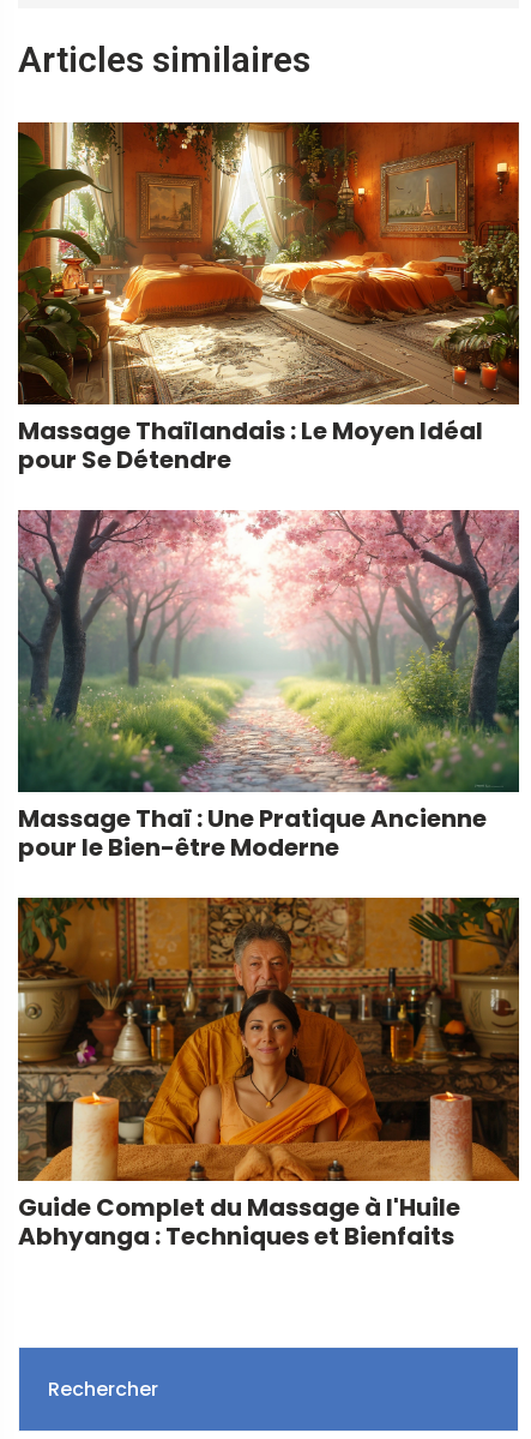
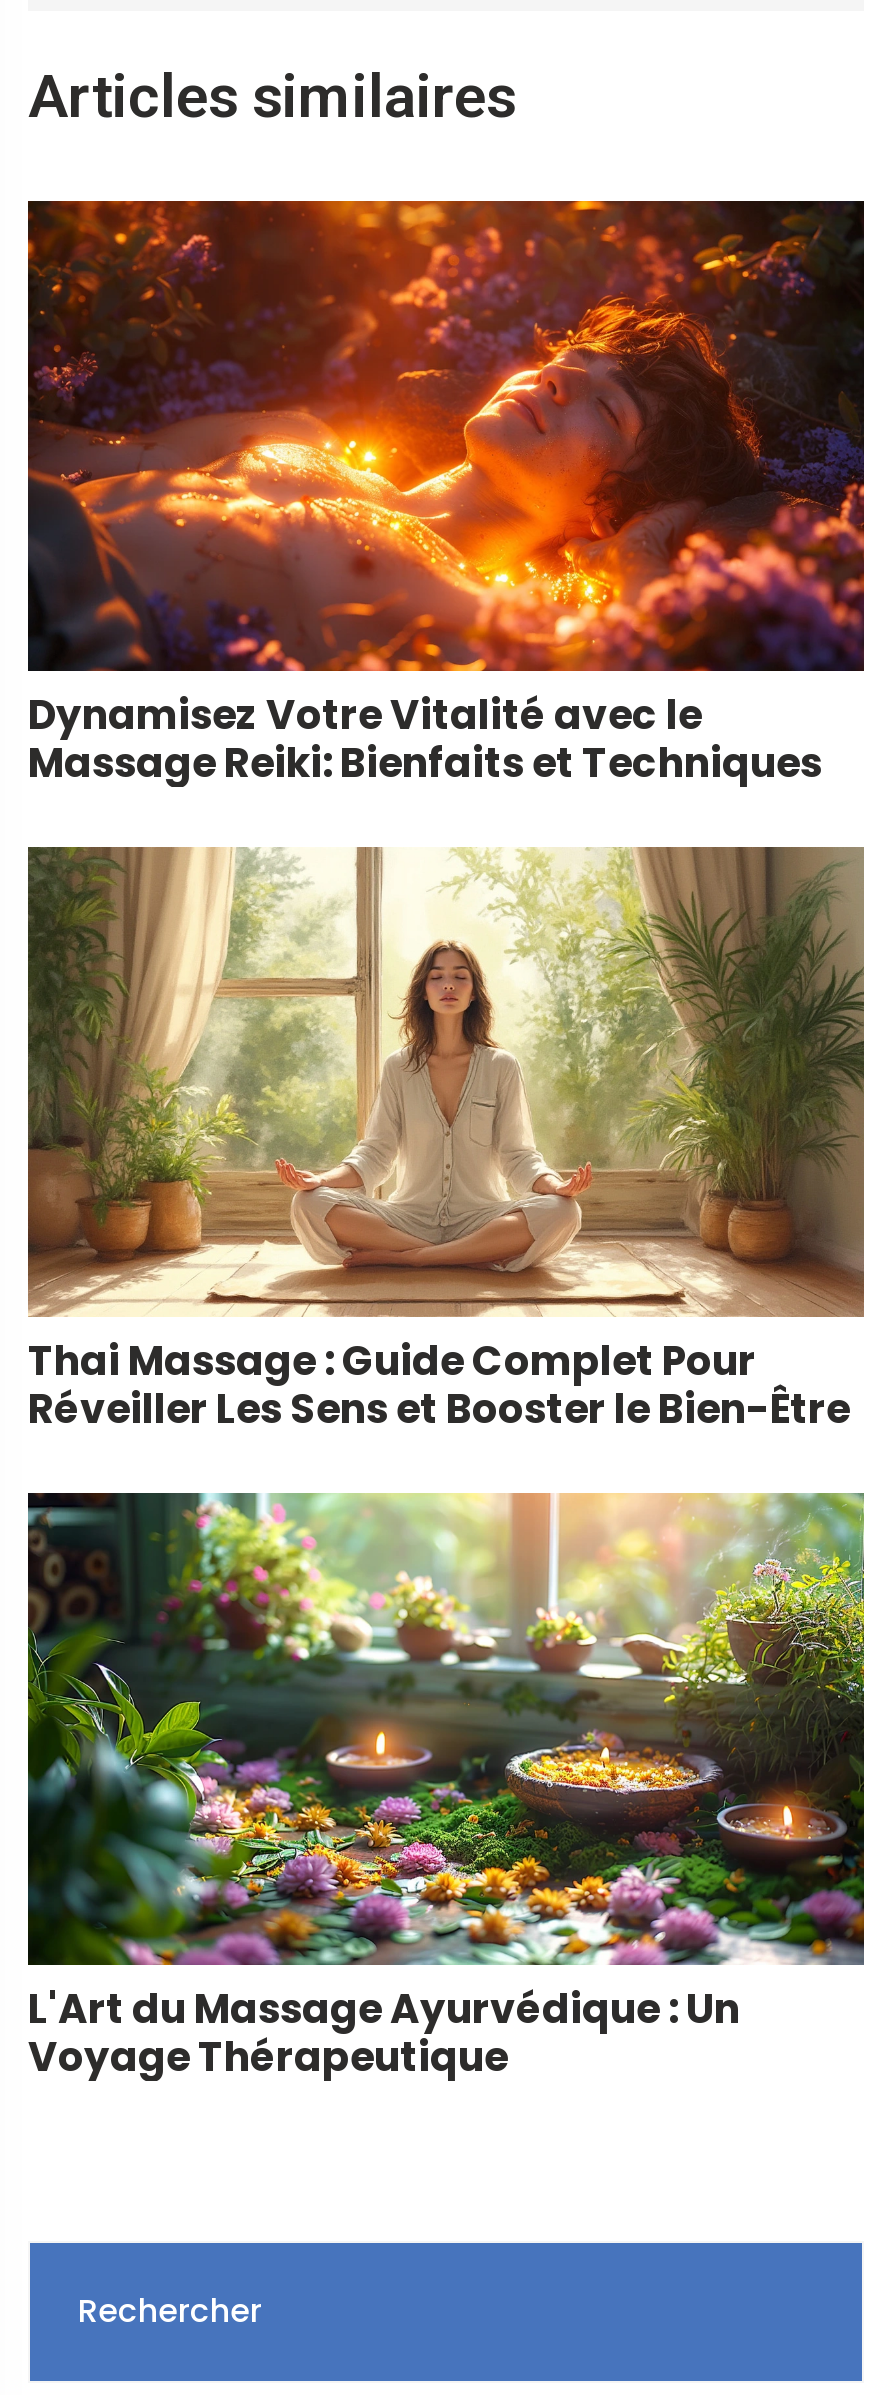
[17,121,520,477] [image] | Massage Thaïlandais : Le Moyen Idéal | pour Se Détendre -> [26,199,866,791] [image] | Dynamisez Votre Vitalité avec le | Massage Reiki: Bienfaits et Techniques
[17,509,520,865] [image] | Massage Thaï : Une Pratique Ancienne | pour le Bien-être Moderne -> [26,847,866,1438] [image] | Thai Massage : Guide Complet Pour | Réveiller Les Sens et Booster le Bien-Être
[17,897,520,1252] [image] | Guide Complet du Massage à l'Huile | Abhyanga : Techniques et Bienfaits -> [26,1491,866,2084] [image] | L'Art du Massage Ayurvédique : Un | Voyage Thérapeutique

